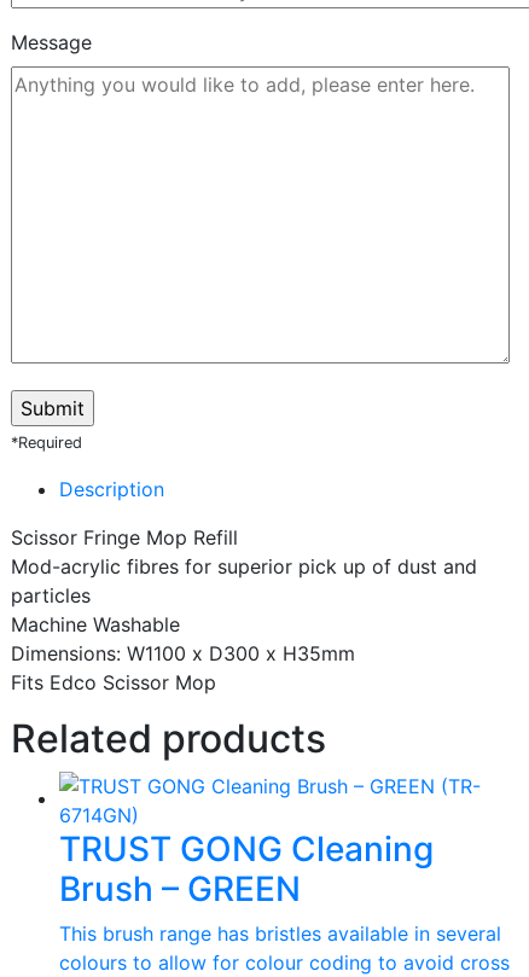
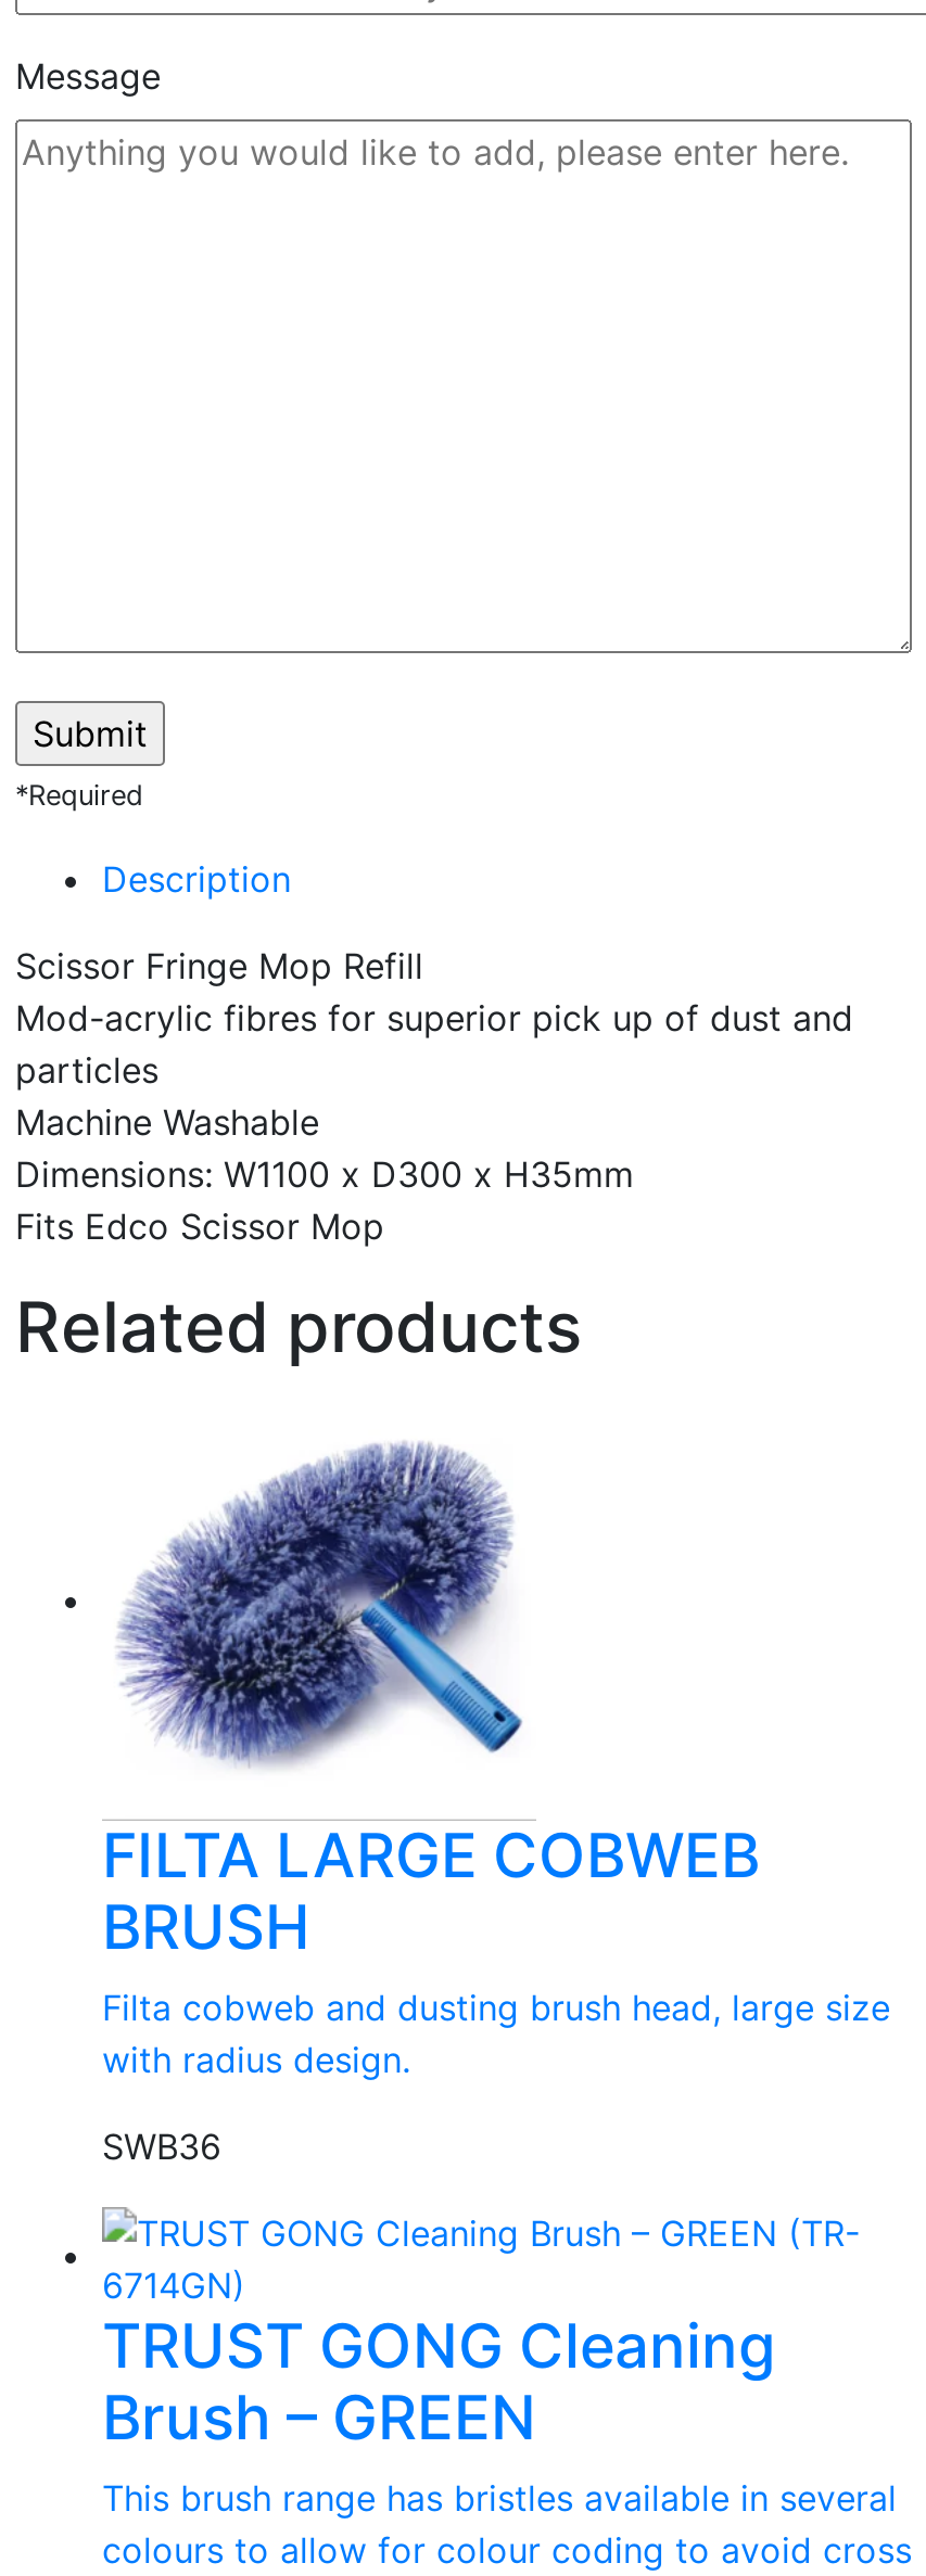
none -> [102,1441,890,2167] [image] | FILTA LARGE COBWEB | BRUSH | Filta cobweb and dusting brush head, large size | with radius design. | SWB36

